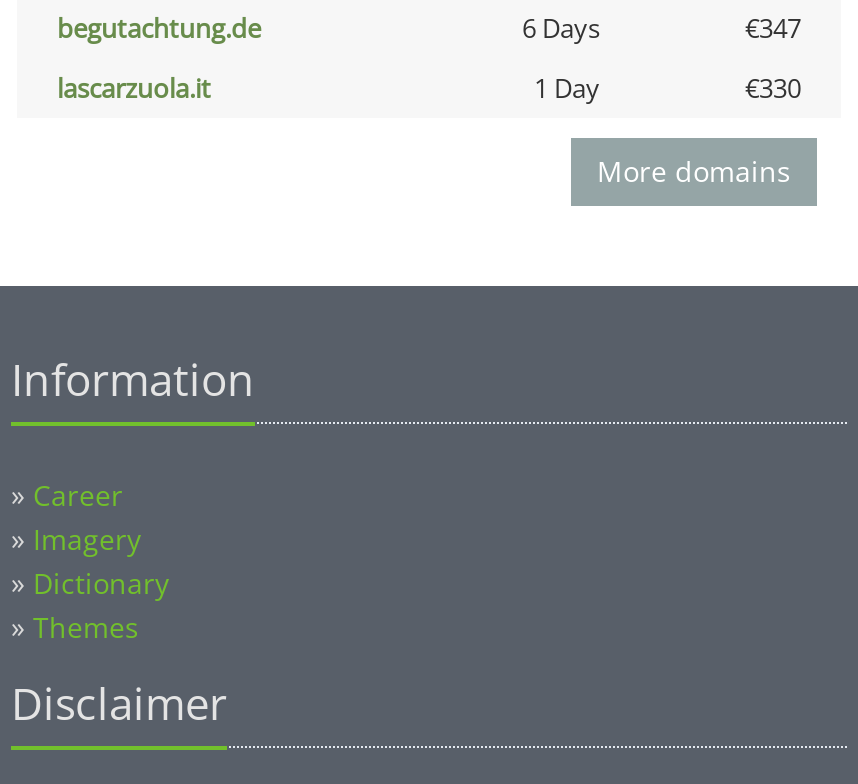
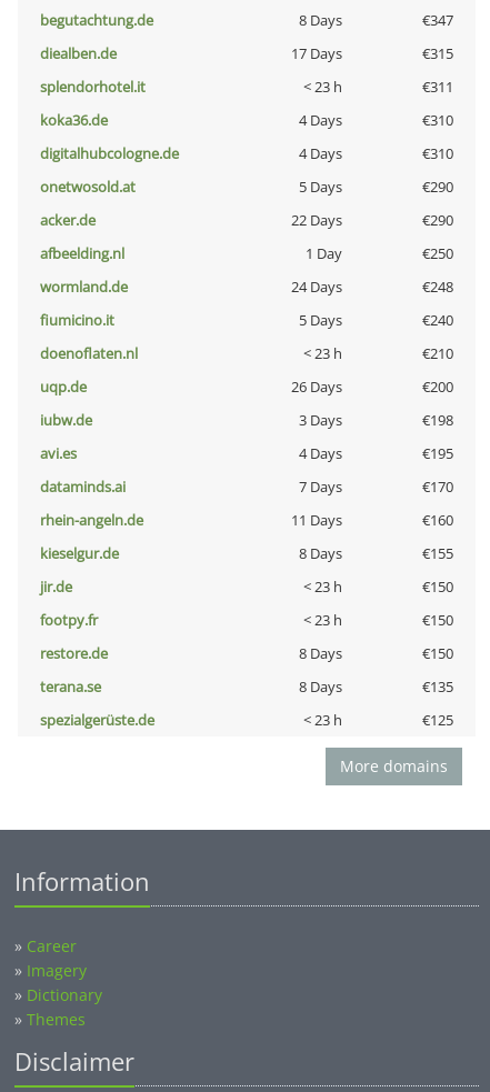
[522,10,600,46] 6 Days -> [298,10,342,30] 8 Days
[57,70,211,106] lascarzuola.it -> [40,43,453,263] diealben.de | 17 Days | €315 | splendorhotel.it | < 23 h | €311 | koka36.de | 4 Days | €310 | digitalhubcologne.de | 4 Days | €310 | onetwosold.at | 5 Days | €290 | acker.de | 22 Days | €290 | afbeelding.nl
[745,70,801,106] €330 -> [40,243,453,730] €250 | wormland.de | 24 Days | €248 | fiumicino.it | 5 Days | €240 | doenoflaten.nl | < 23 h | €210 | uqp.de | 26 Days | €200 | iubw.de | 3 Days | €198 | avi.es | 4 Days | €195 | dataminds.ai | 7 Days | €170 | rhein-angeln.de | 11 Days | €160 | kieselgur.de | 8 Days | €155 | jir.de | < 23 h | €150 | footpy.fr | < 23 h | €150 | restore.de | 8 Days | €150 | terana.se | 8 Days | €135 | spezialgerüste.de | < 23 h | €125

